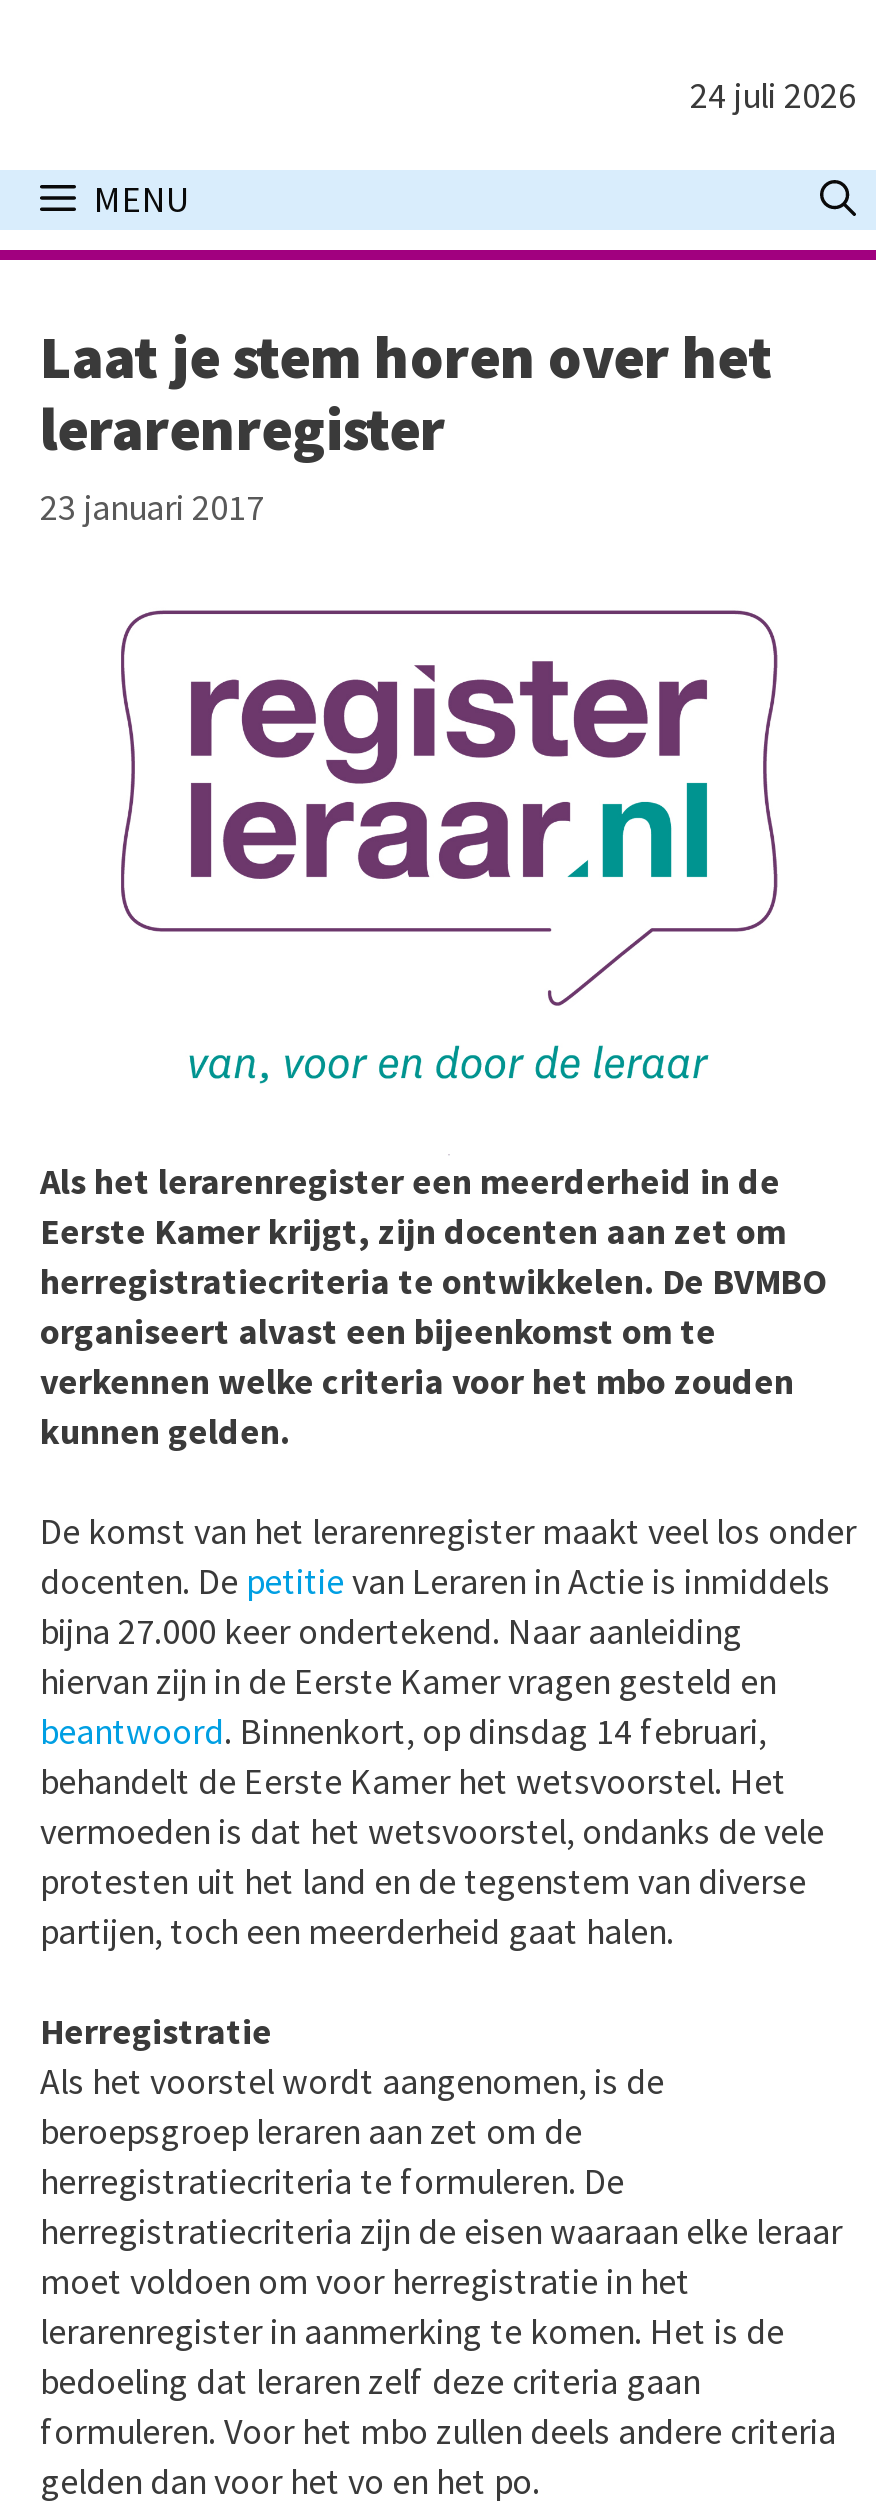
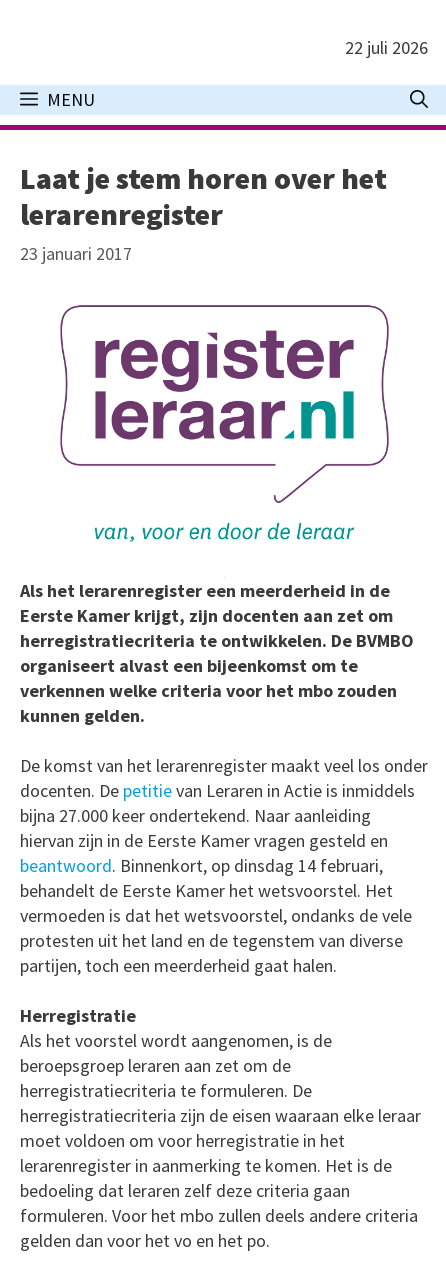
[690,72,856,118] 24 juli 2026 -> [345,36,428,59] 22 juli 2026

